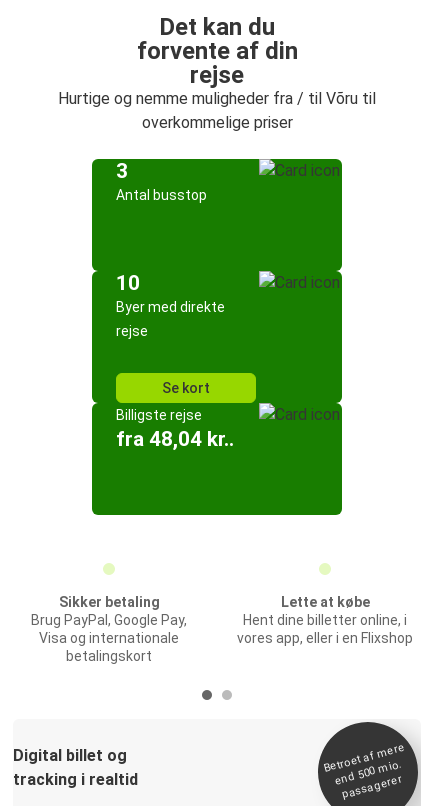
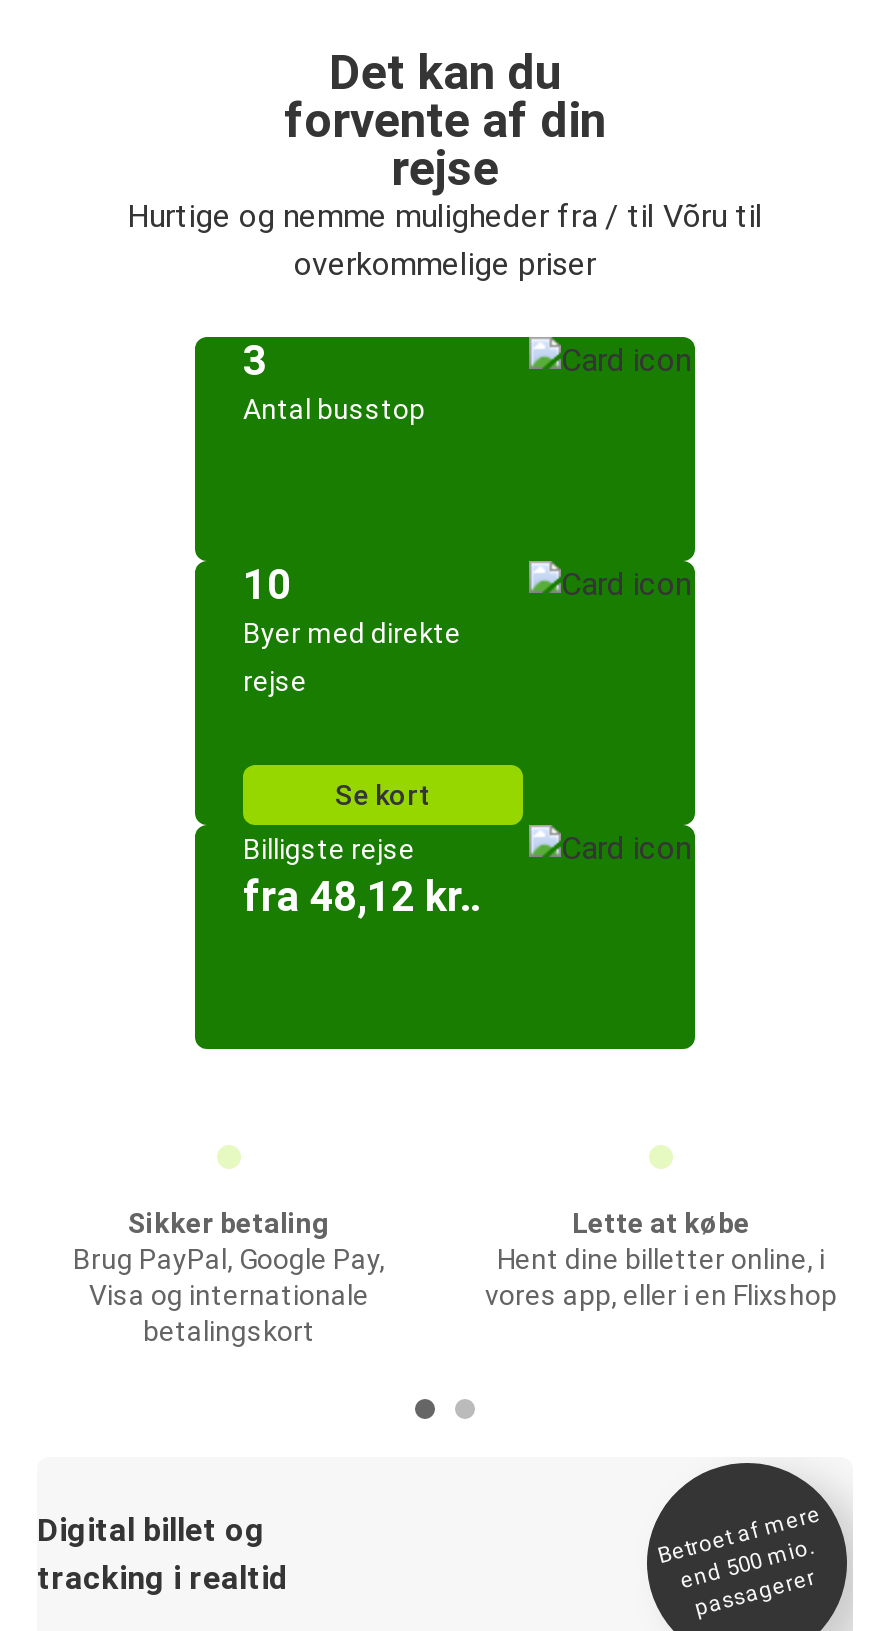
[116,427,234,451] fra 48,04 kr.. -> [243,873,479,921] fra 48,12 kr..

